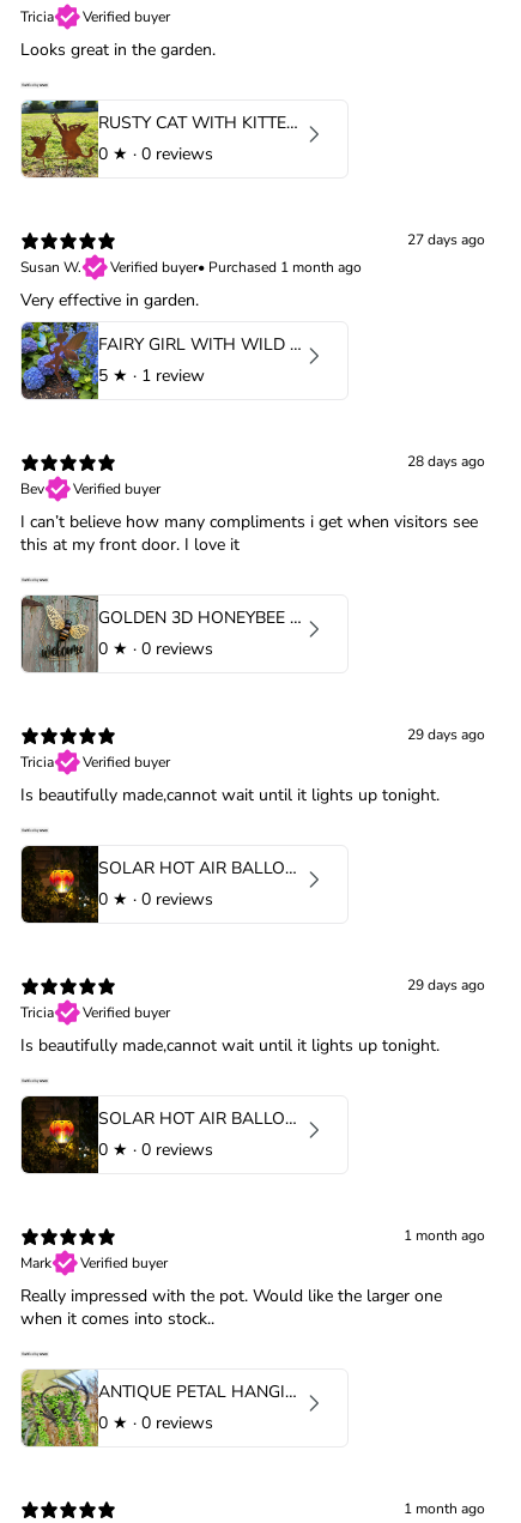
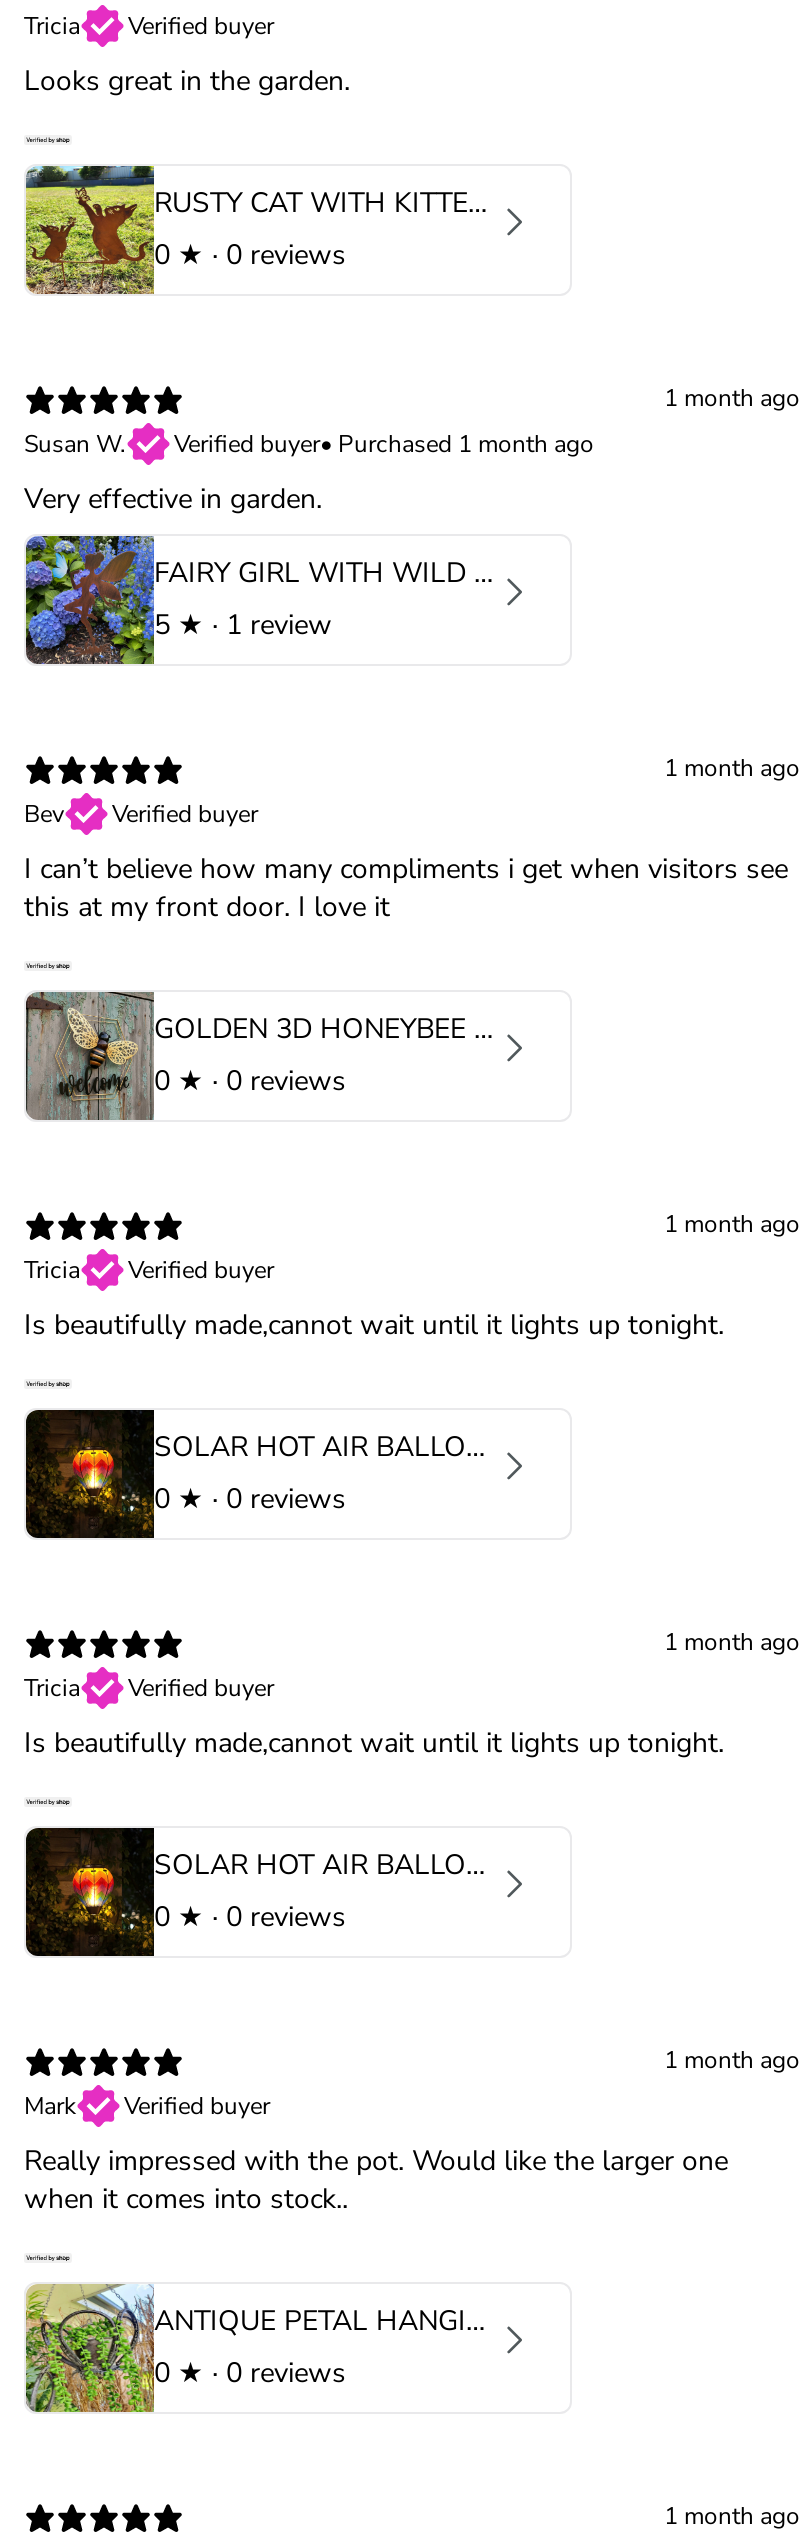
[407,229,485,249] 27 days ago -> [664,381,800,413] 1 month ago
[407,451,485,470] 28 days ago -> [664,751,800,783] 1 month ago
[407,724,485,744] 29 days ago -> [664,1207,800,1239] 1 month ago
[407,975,485,994] 29 days ago -> [664,1625,800,1657] 1 month ago

